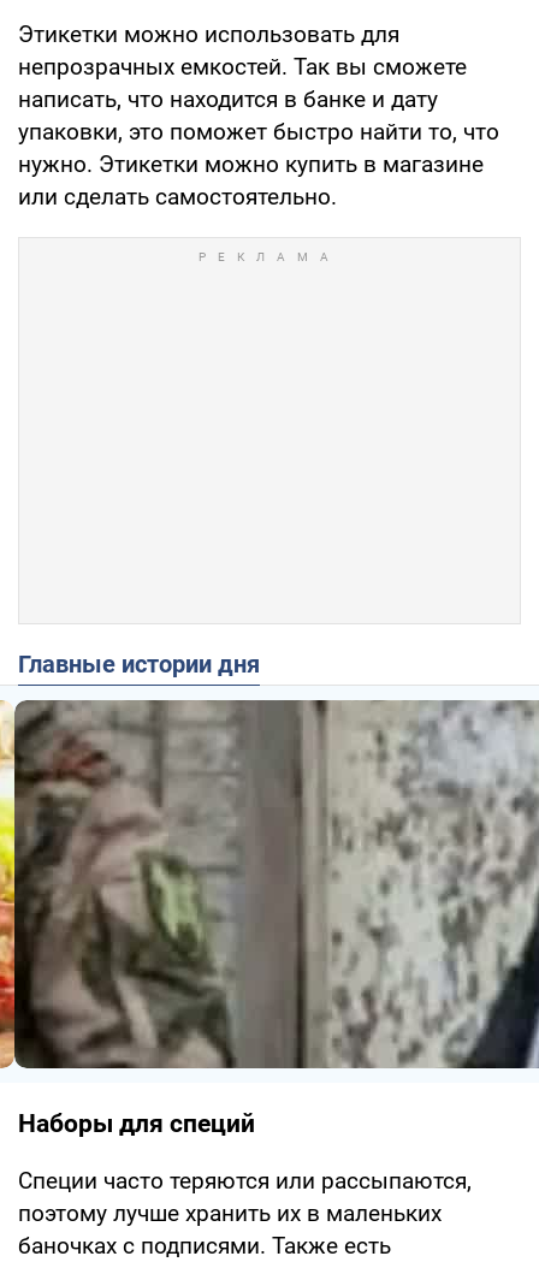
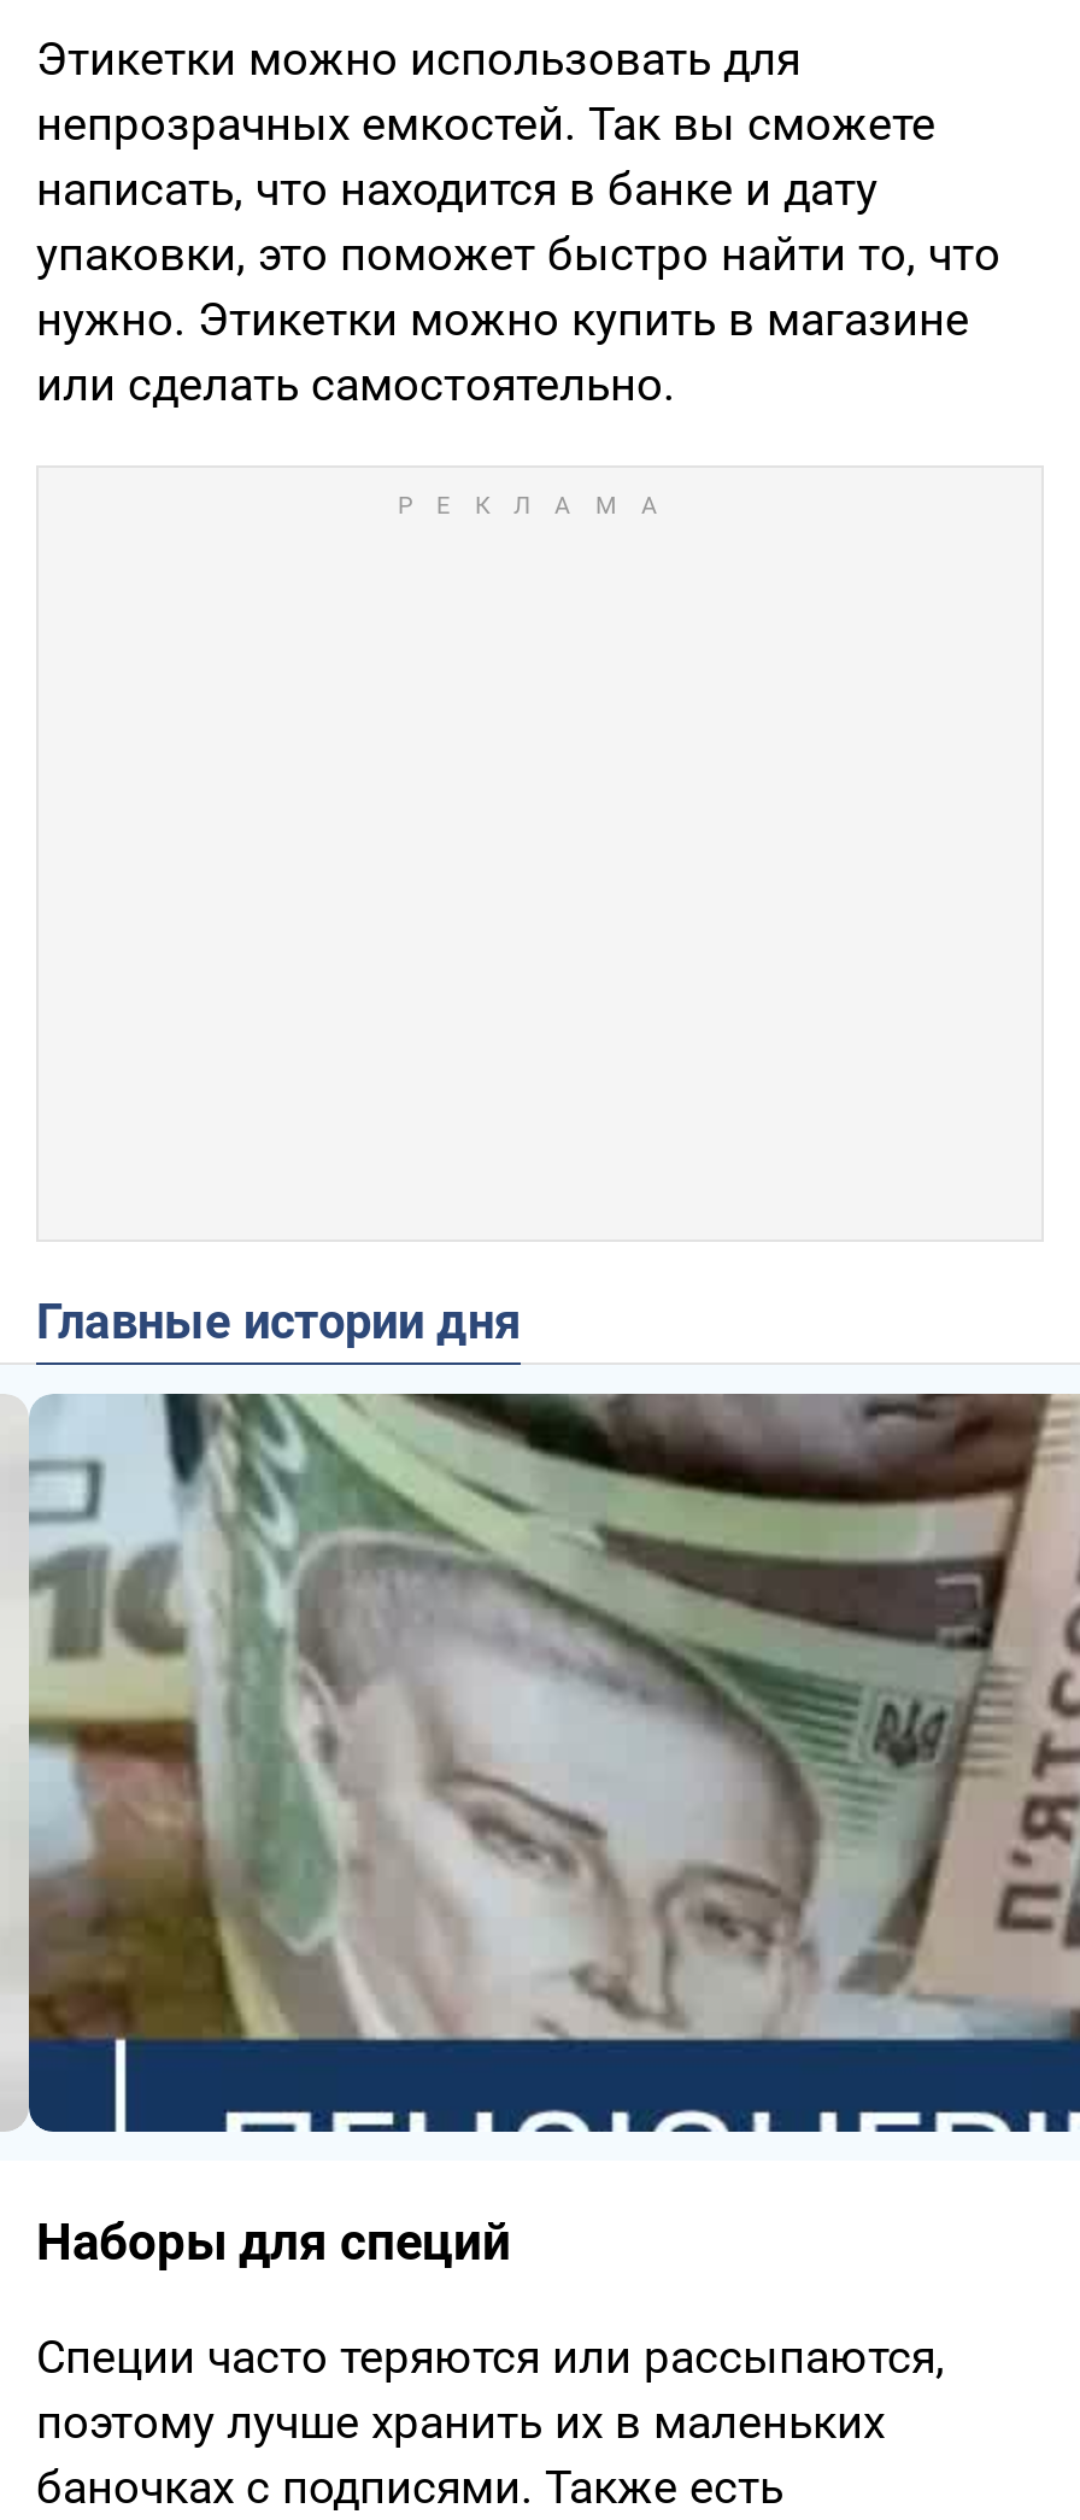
[4,699,535,1070] [image] -> [7,1391,1073,2134] [image]

